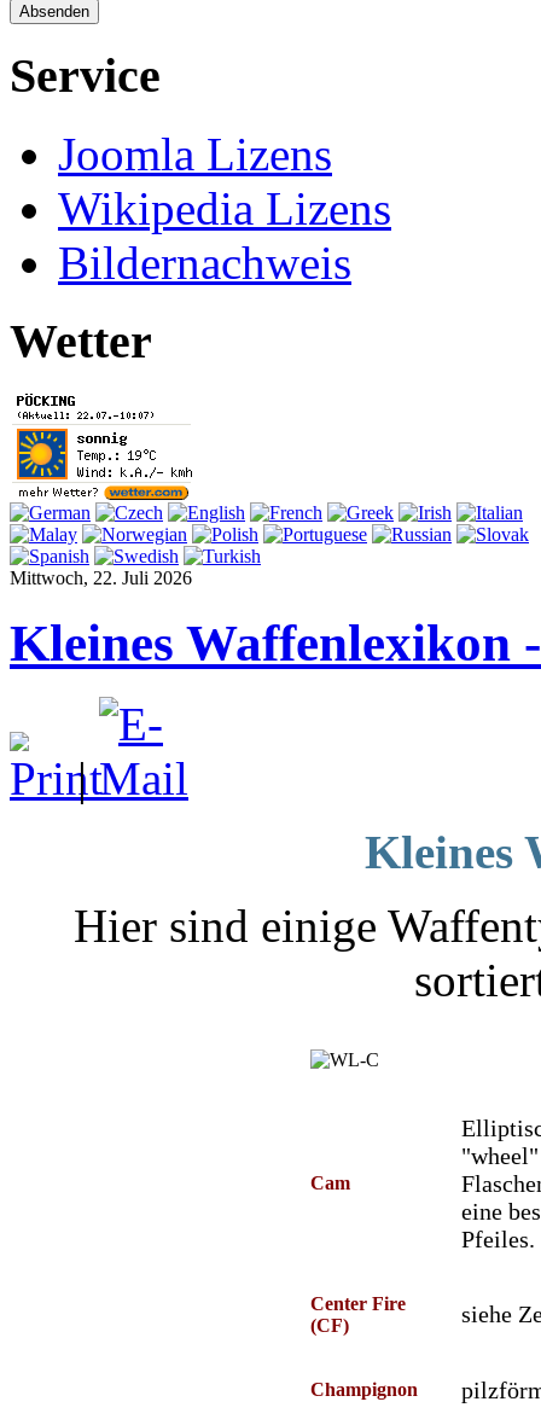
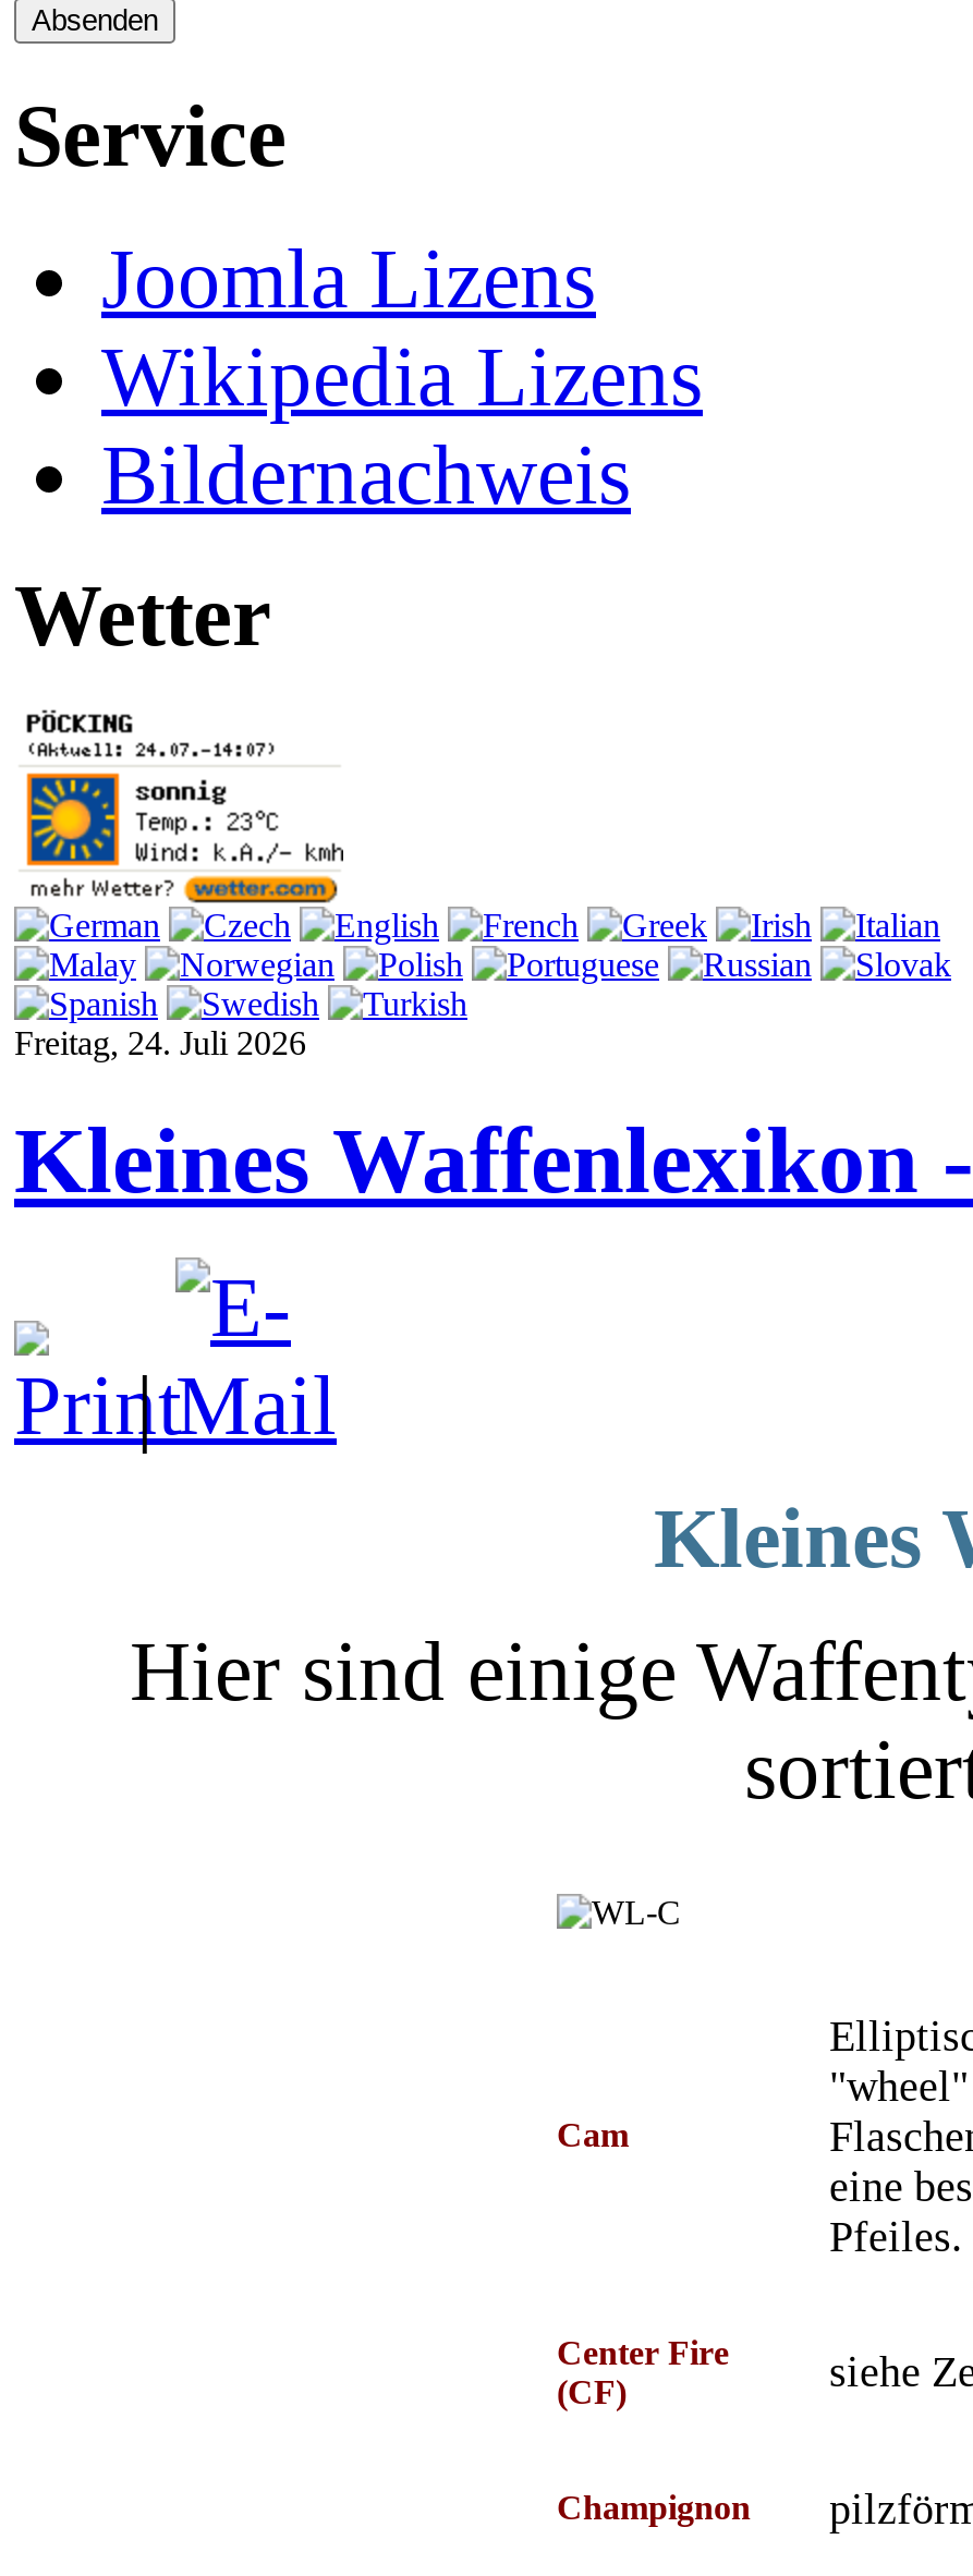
[10,568,192,588] Mittwoch, 22. Juli 2026 -> [14,1025,306,1062] Freitag, 24. Juli 2026

